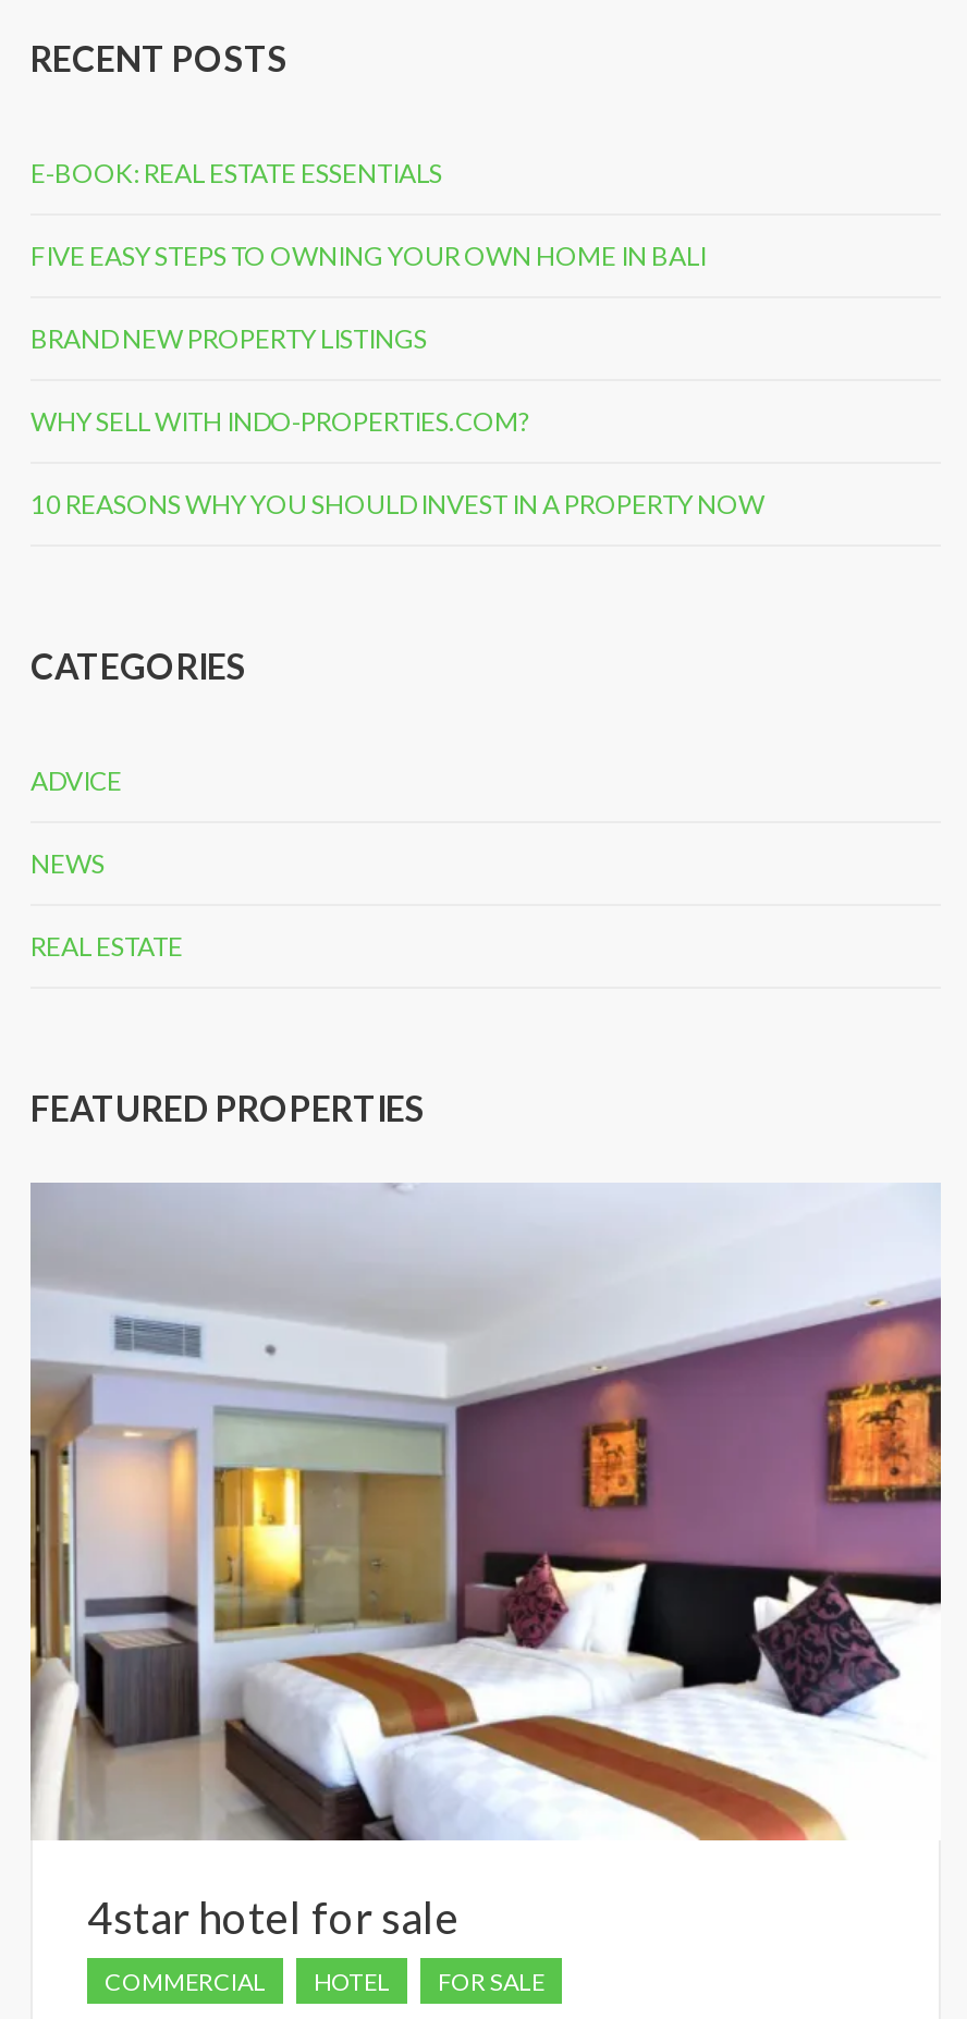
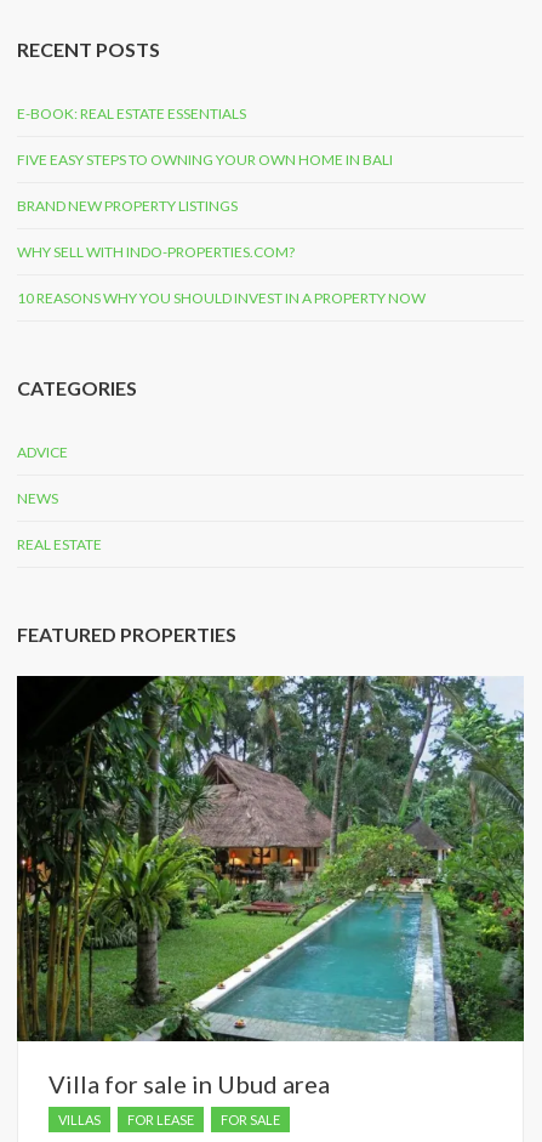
[28,1184,943,1942] [image] | 4star hotel for sale -> [16,675,525,1099] [image] | Villa for sale in Ubud area
[105,1966,390,1994] COMMERCIAL | HOTEL -> [58,1112,194,1128] VILLAS | FOR LEASE

